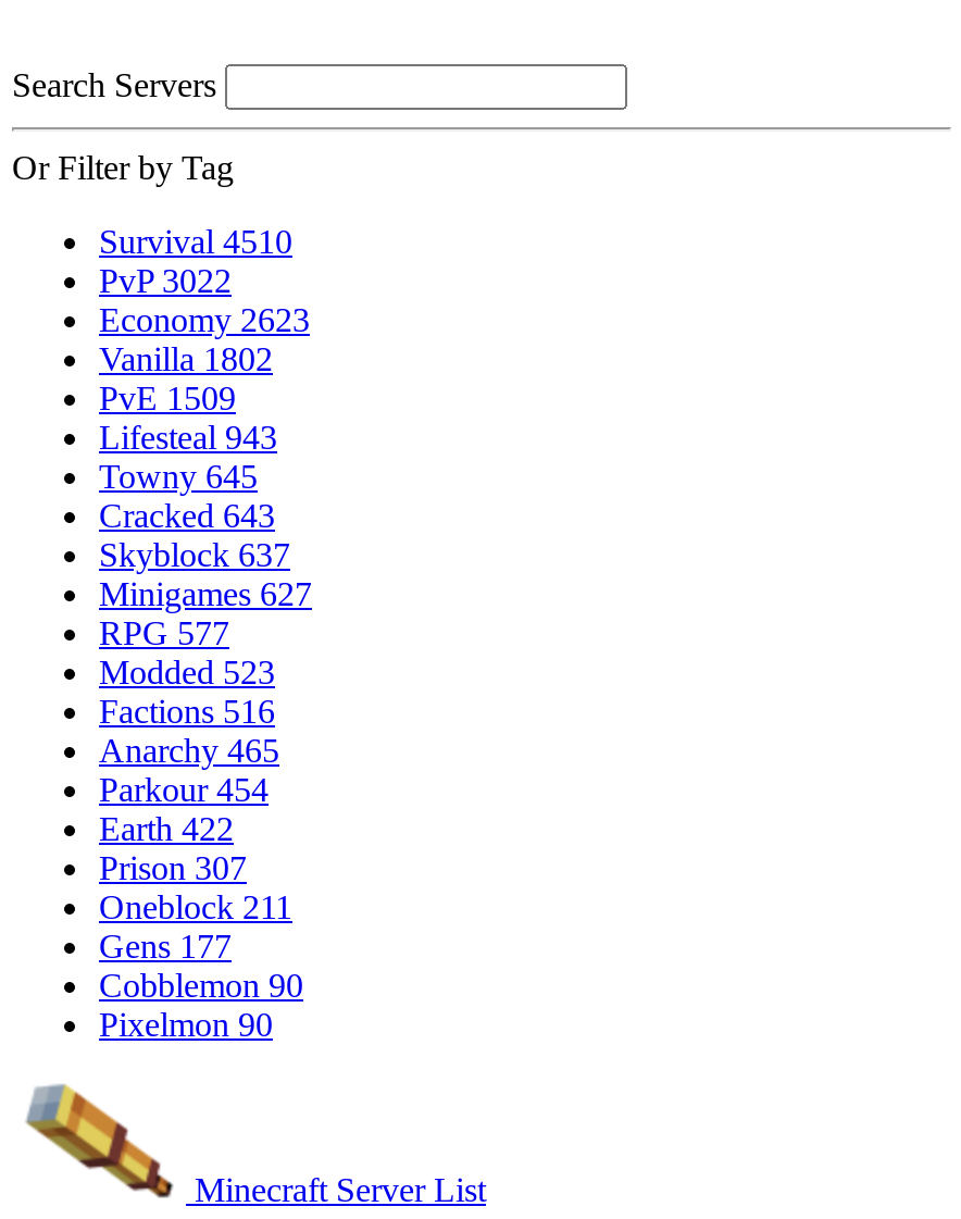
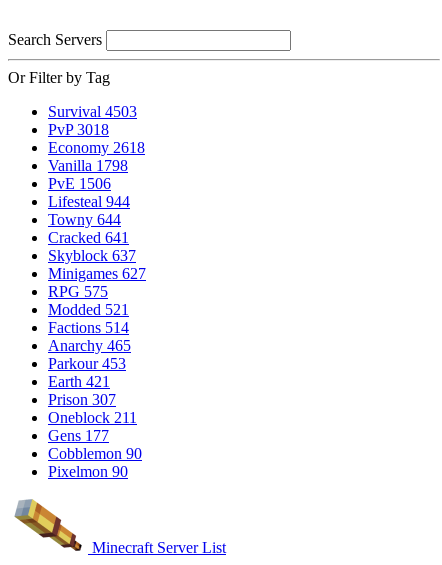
[99,223,292,260] Survival 4510 -> [48,103,137,120] Survival 4503
[99,262,232,299] PvP 3022 -> [48,121,109,138] PvP 3018
[99,301,310,338] Economy 2623 -> [48,139,145,156] Economy 2618
[99,340,273,377] Vanilla 1802 -> [48,157,128,174] Vanilla 1798
[99,380,236,416] PvE 1509 -> [48,175,111,192] PvE 1506
[99,419,277,456] Lifesteal 943 -> [48,193,130,210] Lifesteal 944
[99,458,258,495] Towny 645 -> [48,211,121,228] Towny 644
[99,497,275,534] Cracked 643 -> [48,229,129,246] Cracked 641
[99,614,229,651] RPG 577 -> [48,283,108,300] RPG 575
[99,654,275,691] Modded 523 -> [48,301,129,318] Modded 521
[99,693,275,730] Factions 516 -> [48,319,129,336] Factions 514
[99,771,269,808] Parkour 454 -> [48,355,126,372] Parkour 453
[99,810,234,847] Earth 422 -> [48,373,110,390] Earth 421

